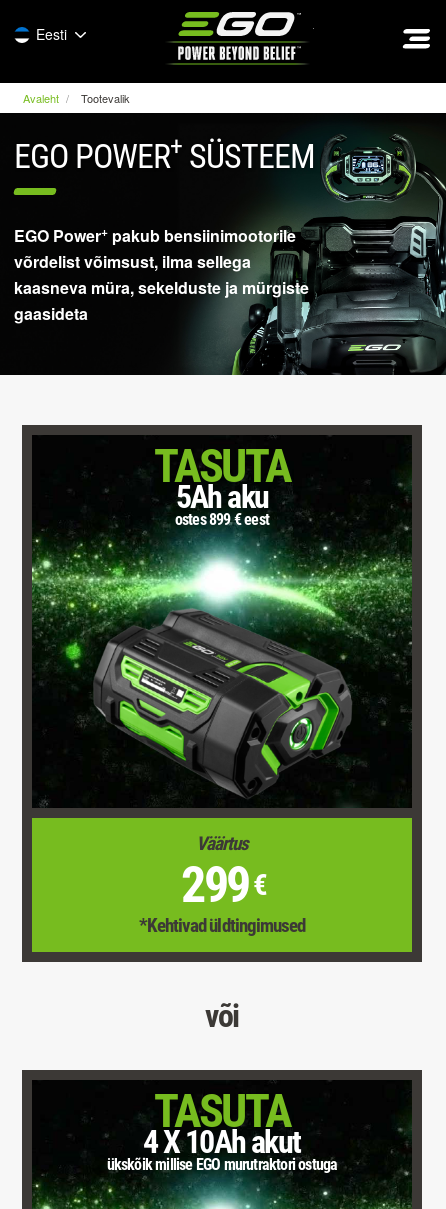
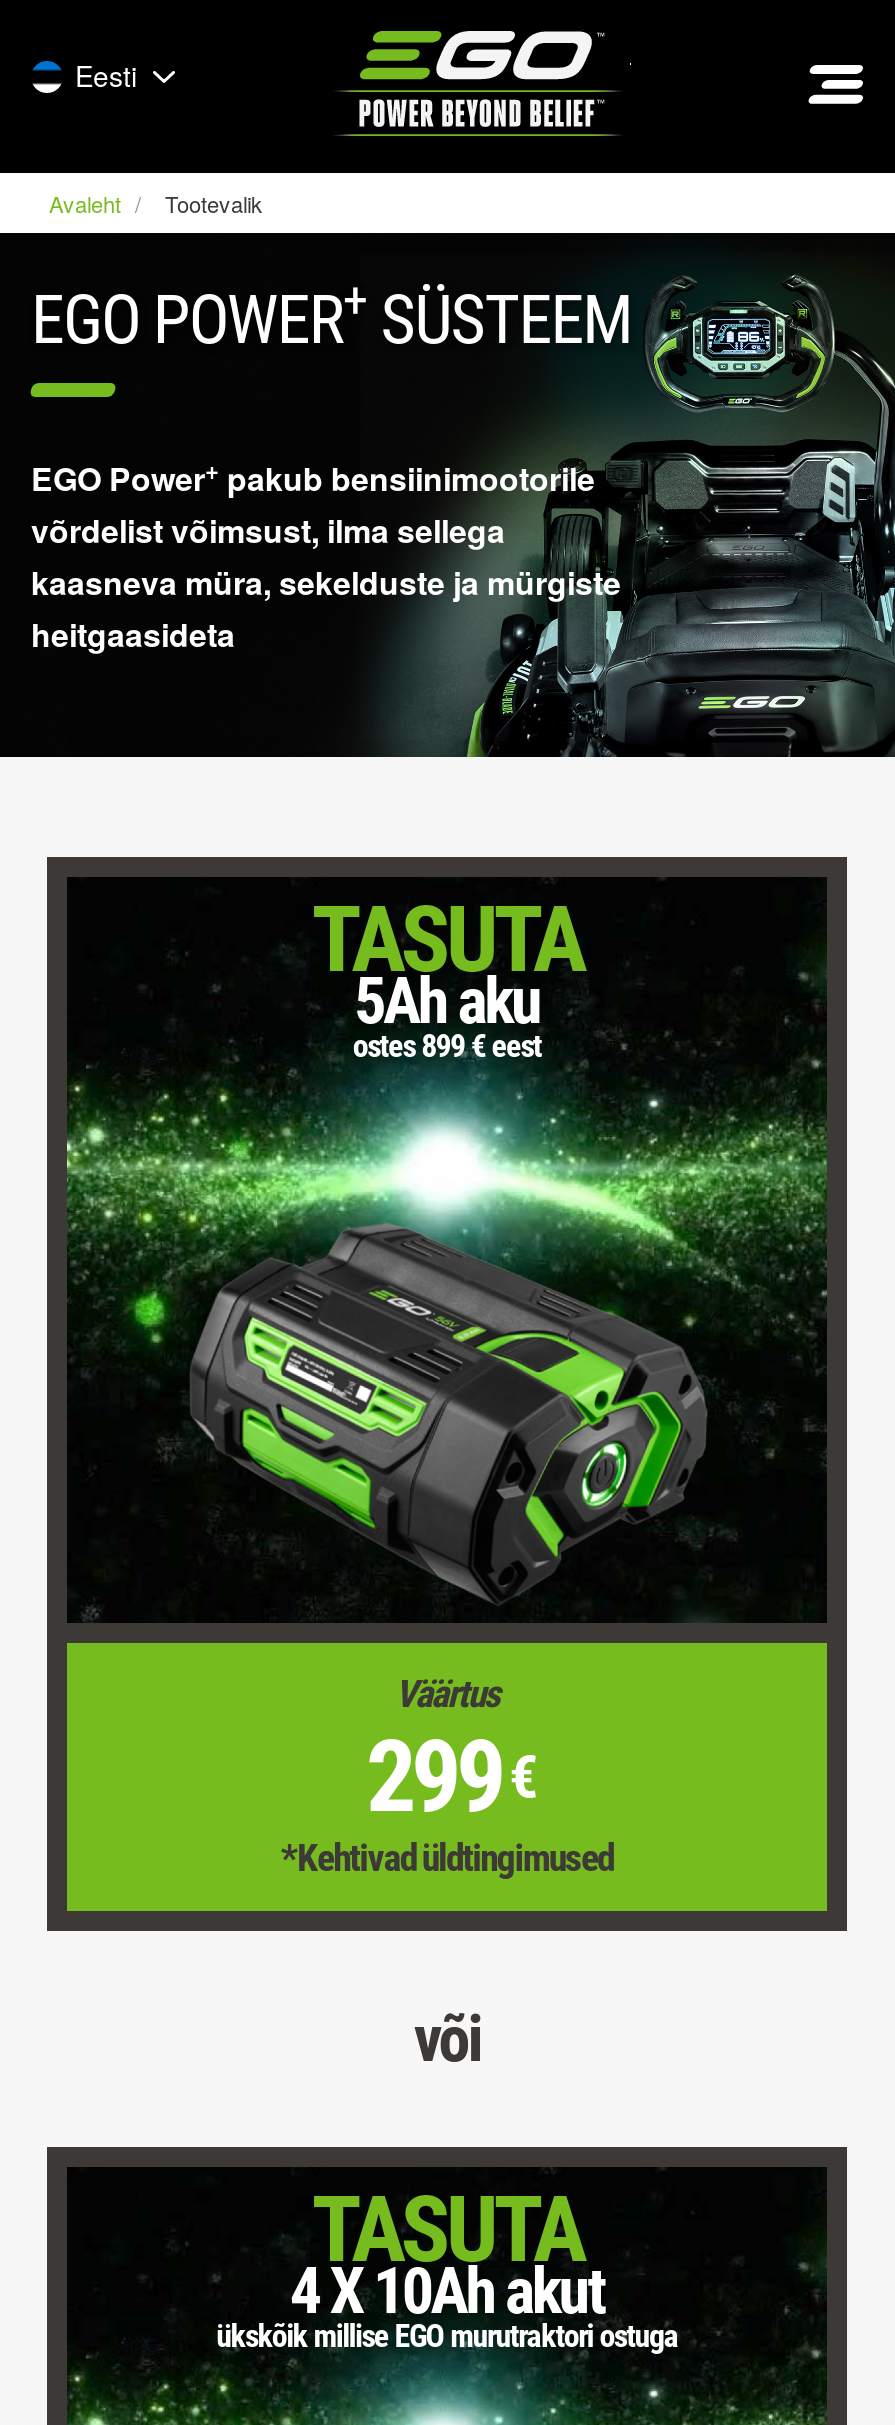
[14,302,88,325] gaasideta -> [31,611,235,657] heitgaasideta

